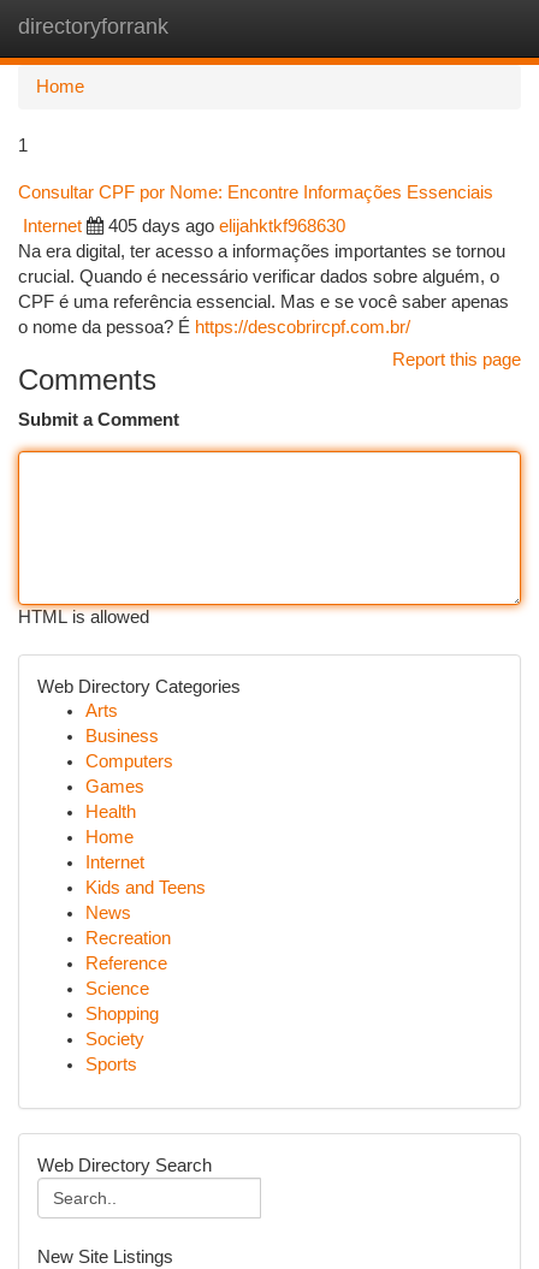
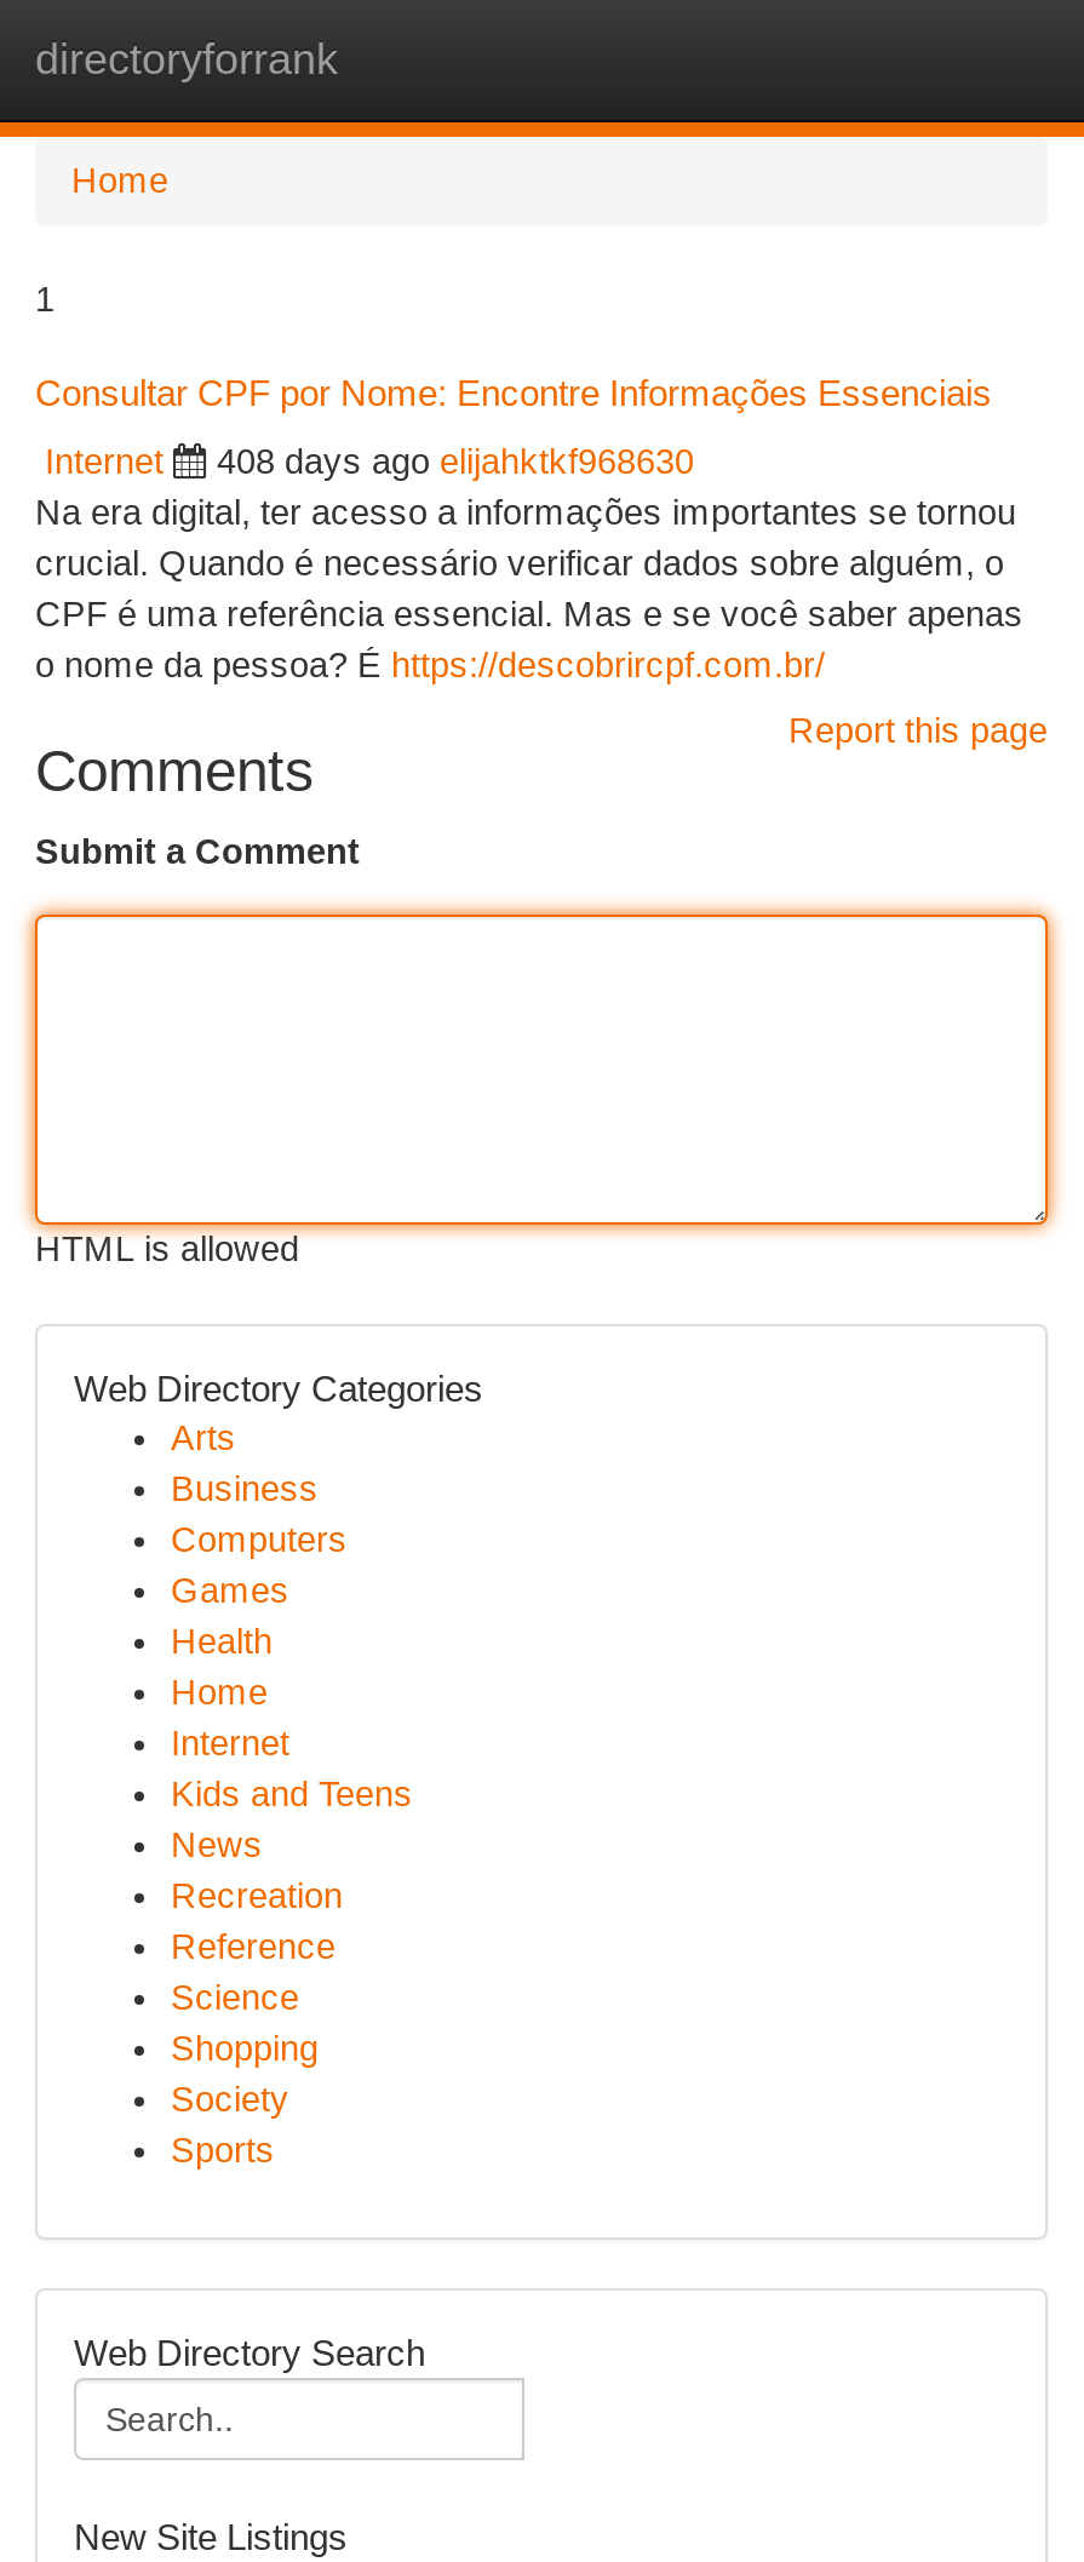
[108,217,345,236] 405 days ago elijahktkf968630 -> [217,442,694,481] 408 days ago elijahktkf968630

